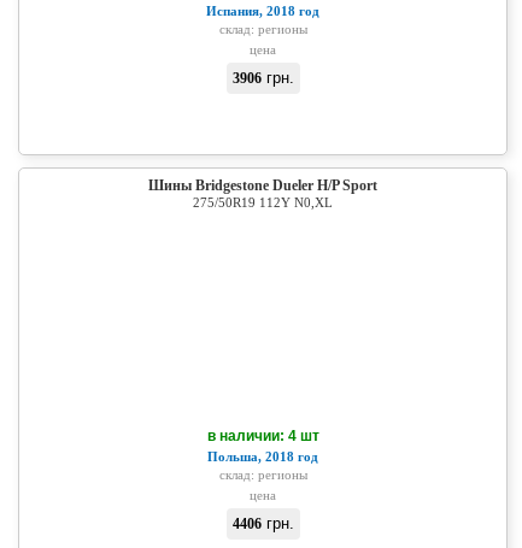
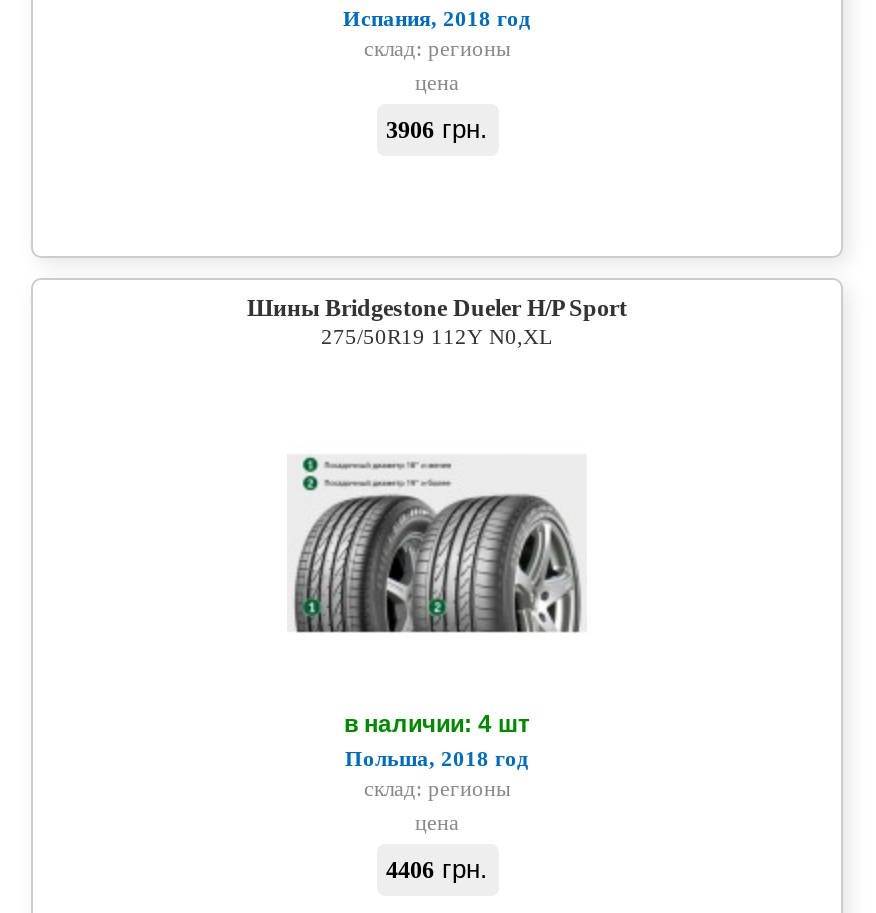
none -> [289,454,585,634] [image]

